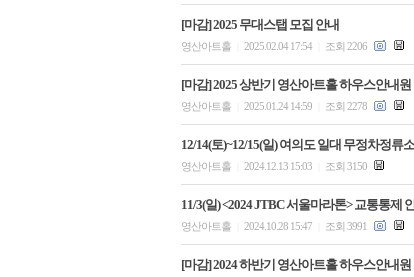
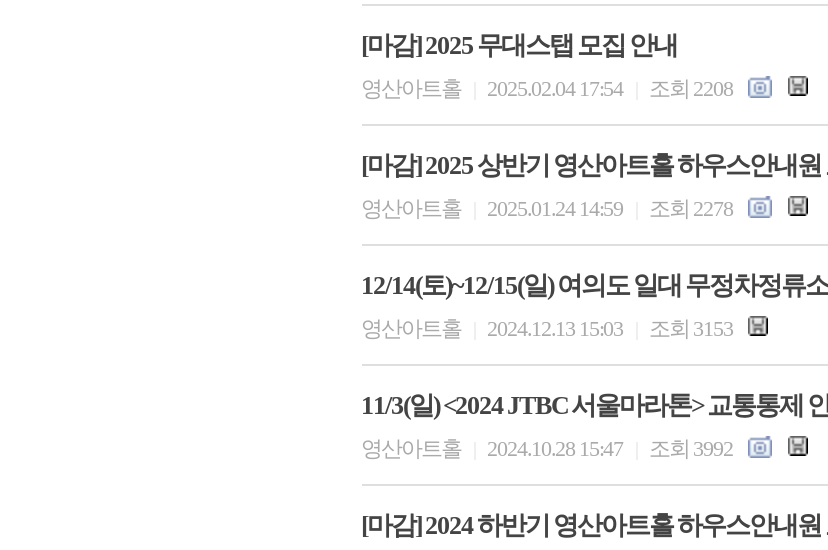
[180,40,368,52] 영산아트홀 2025.02.04 17:54 조회 2206 -> [361,76,737,100] 영산아트홀 2025.02.04 17:54 조회 2208
[180,160,368,172] 영산아트홀 2024.12.13 15:03 조회 3150 -> [361,316,737,340] 영산아트홀 2024.12.13 15:03 조회 3153
[180,220,368,232] 영산아트홀 2024.10.28 15:47 조회 3991 -> [361,436,737,460] 영산아트홀 2024.10.28 15:47 조회 3992

